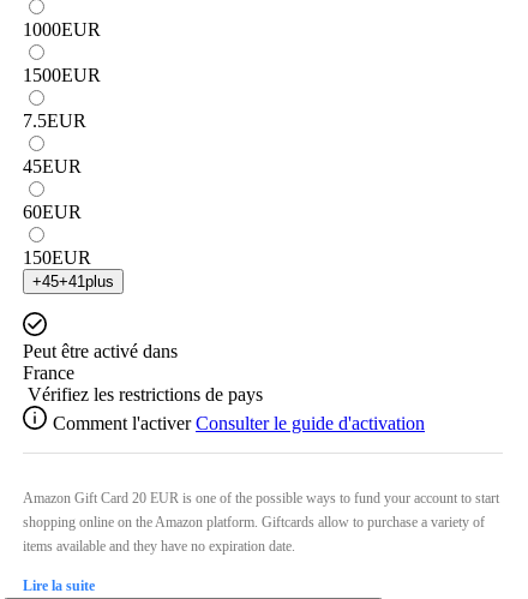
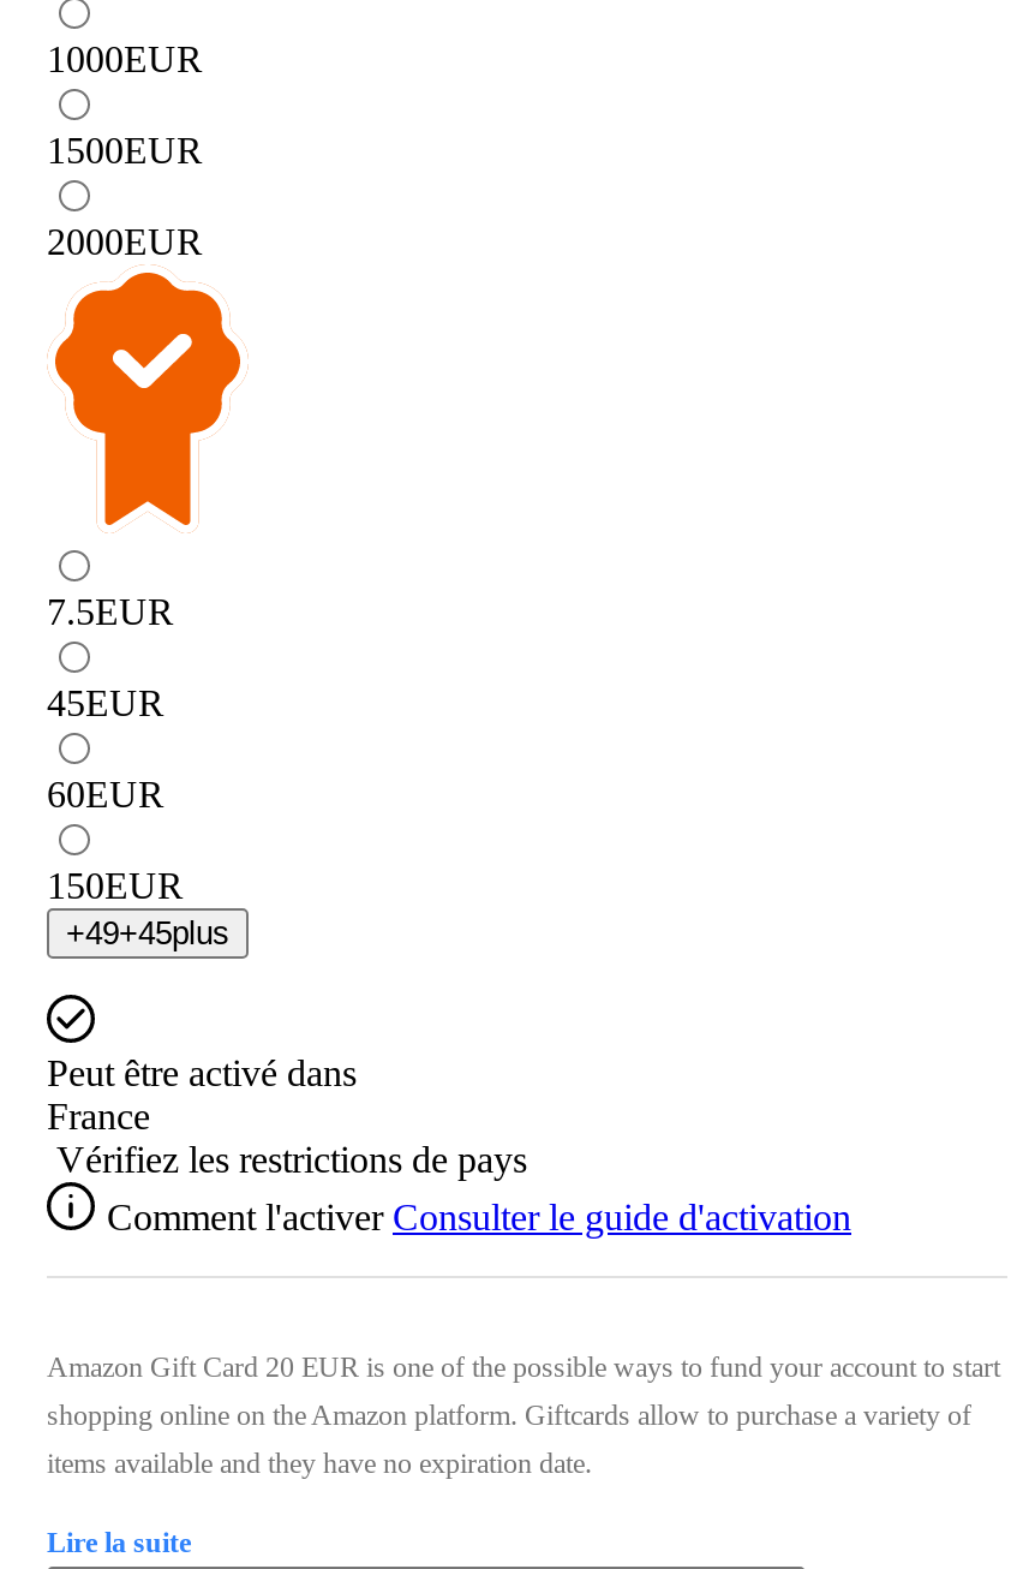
none -> [47,221,203,261] 2000EUR
none -> [52,279,244,526] [image]
[32,272,114,290] +45+41plus -> [66,915,229,951] +49+45plus

